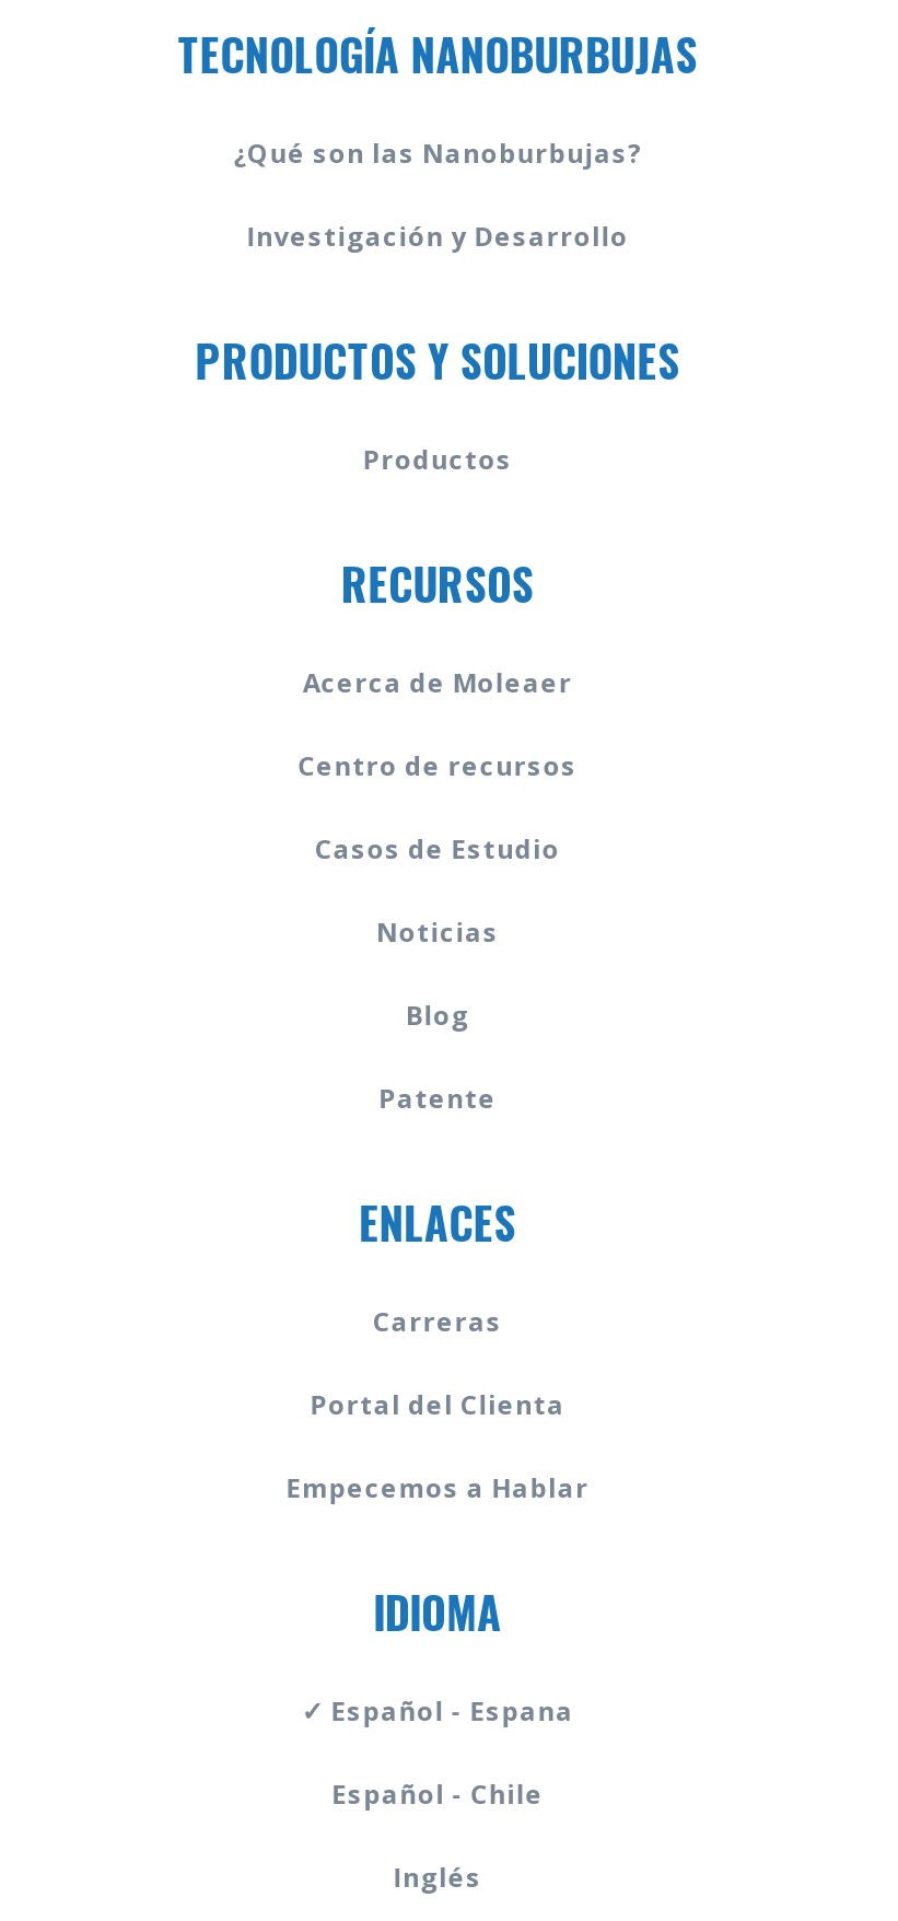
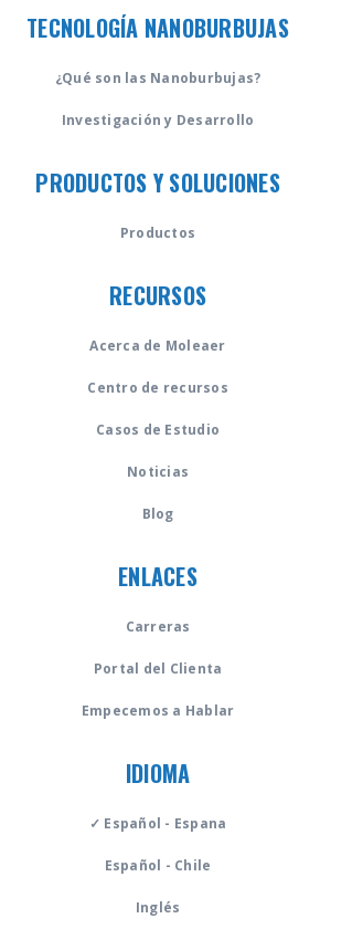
[379,1080,496,1117] Patente -> none

